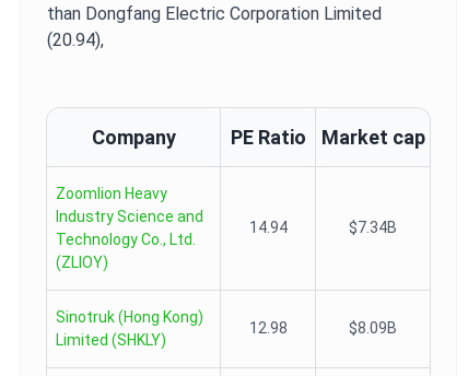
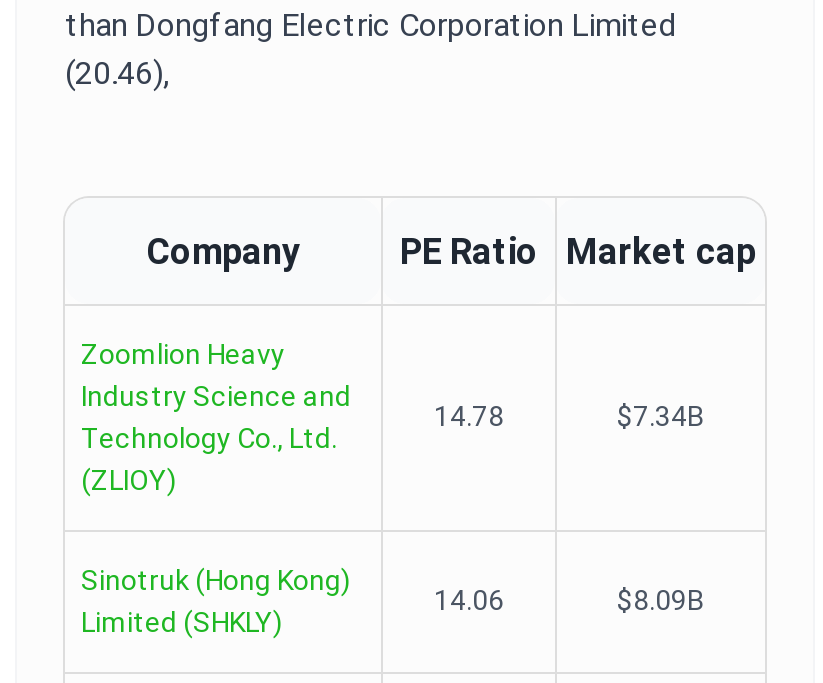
[47,30,104,50] (20.94), -> [65,54,169,92] (20.46),
[249,219,287,236] 14.94 -> [434,400,504,432] 14.78
[249,319,287,337] 12.98 -> [434,584,504,616] 14.06

